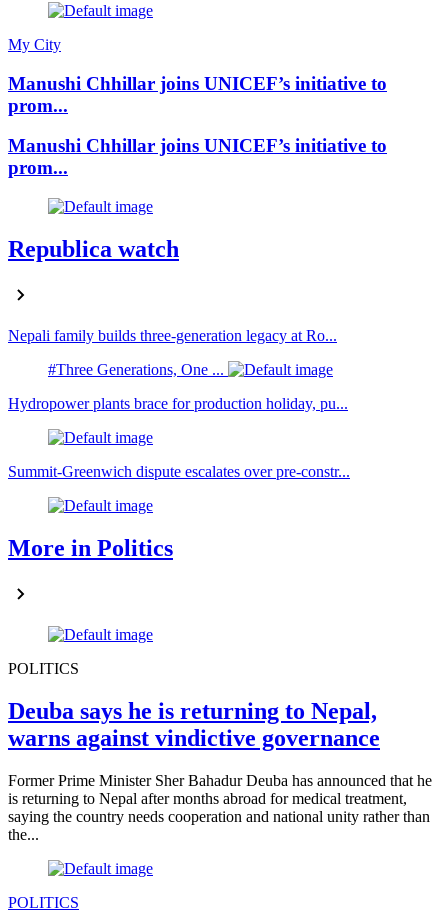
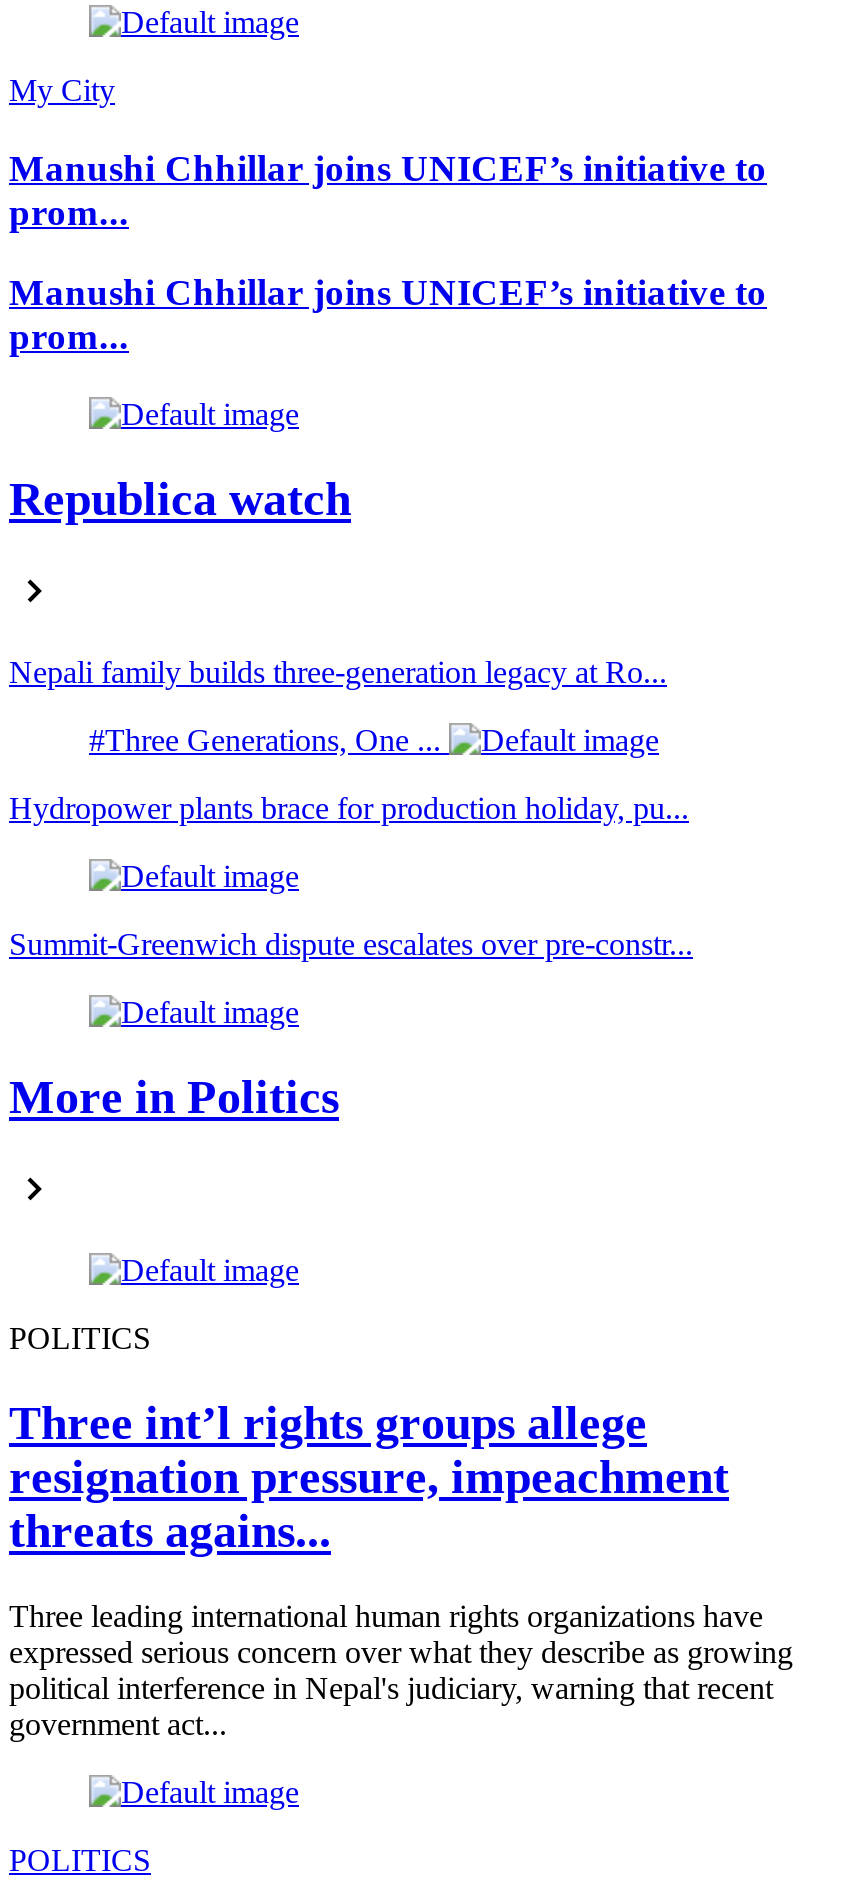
[8,698,380,751] Deuba says he is returning to Nepal, | warns against vindictive governance -> [9,1396,729,1556] Three int’l rights groups allege | resignation pressure, impeachment | threats agains...
[8,771,432,842] Former Prime Minister Sher Bahadur Deuba has announced that he | is returning to Nepal after months abroad for medical treatment, | saying the country needs cooperation and national unity rather than | the... -> [9,1598,793,1740] Three leading international human rights organizations have | expressed serious concern over what they describe as growing | political interference in Nepal's judiciary, warning that recent | government act...

